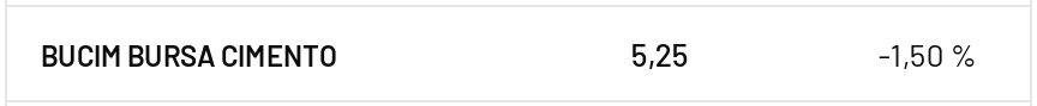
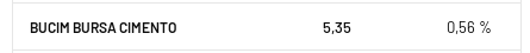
[631,35,689,73] 5,25 -> [323,17,351,36] 5,35
[878,35,977,73] -1,50 % -> [447,17,492,36] 0,56 %

